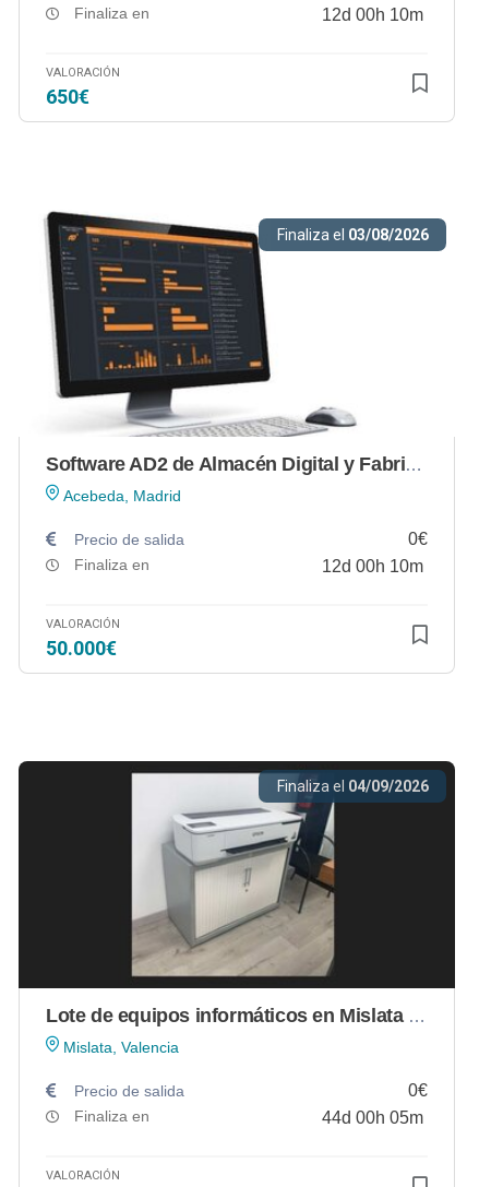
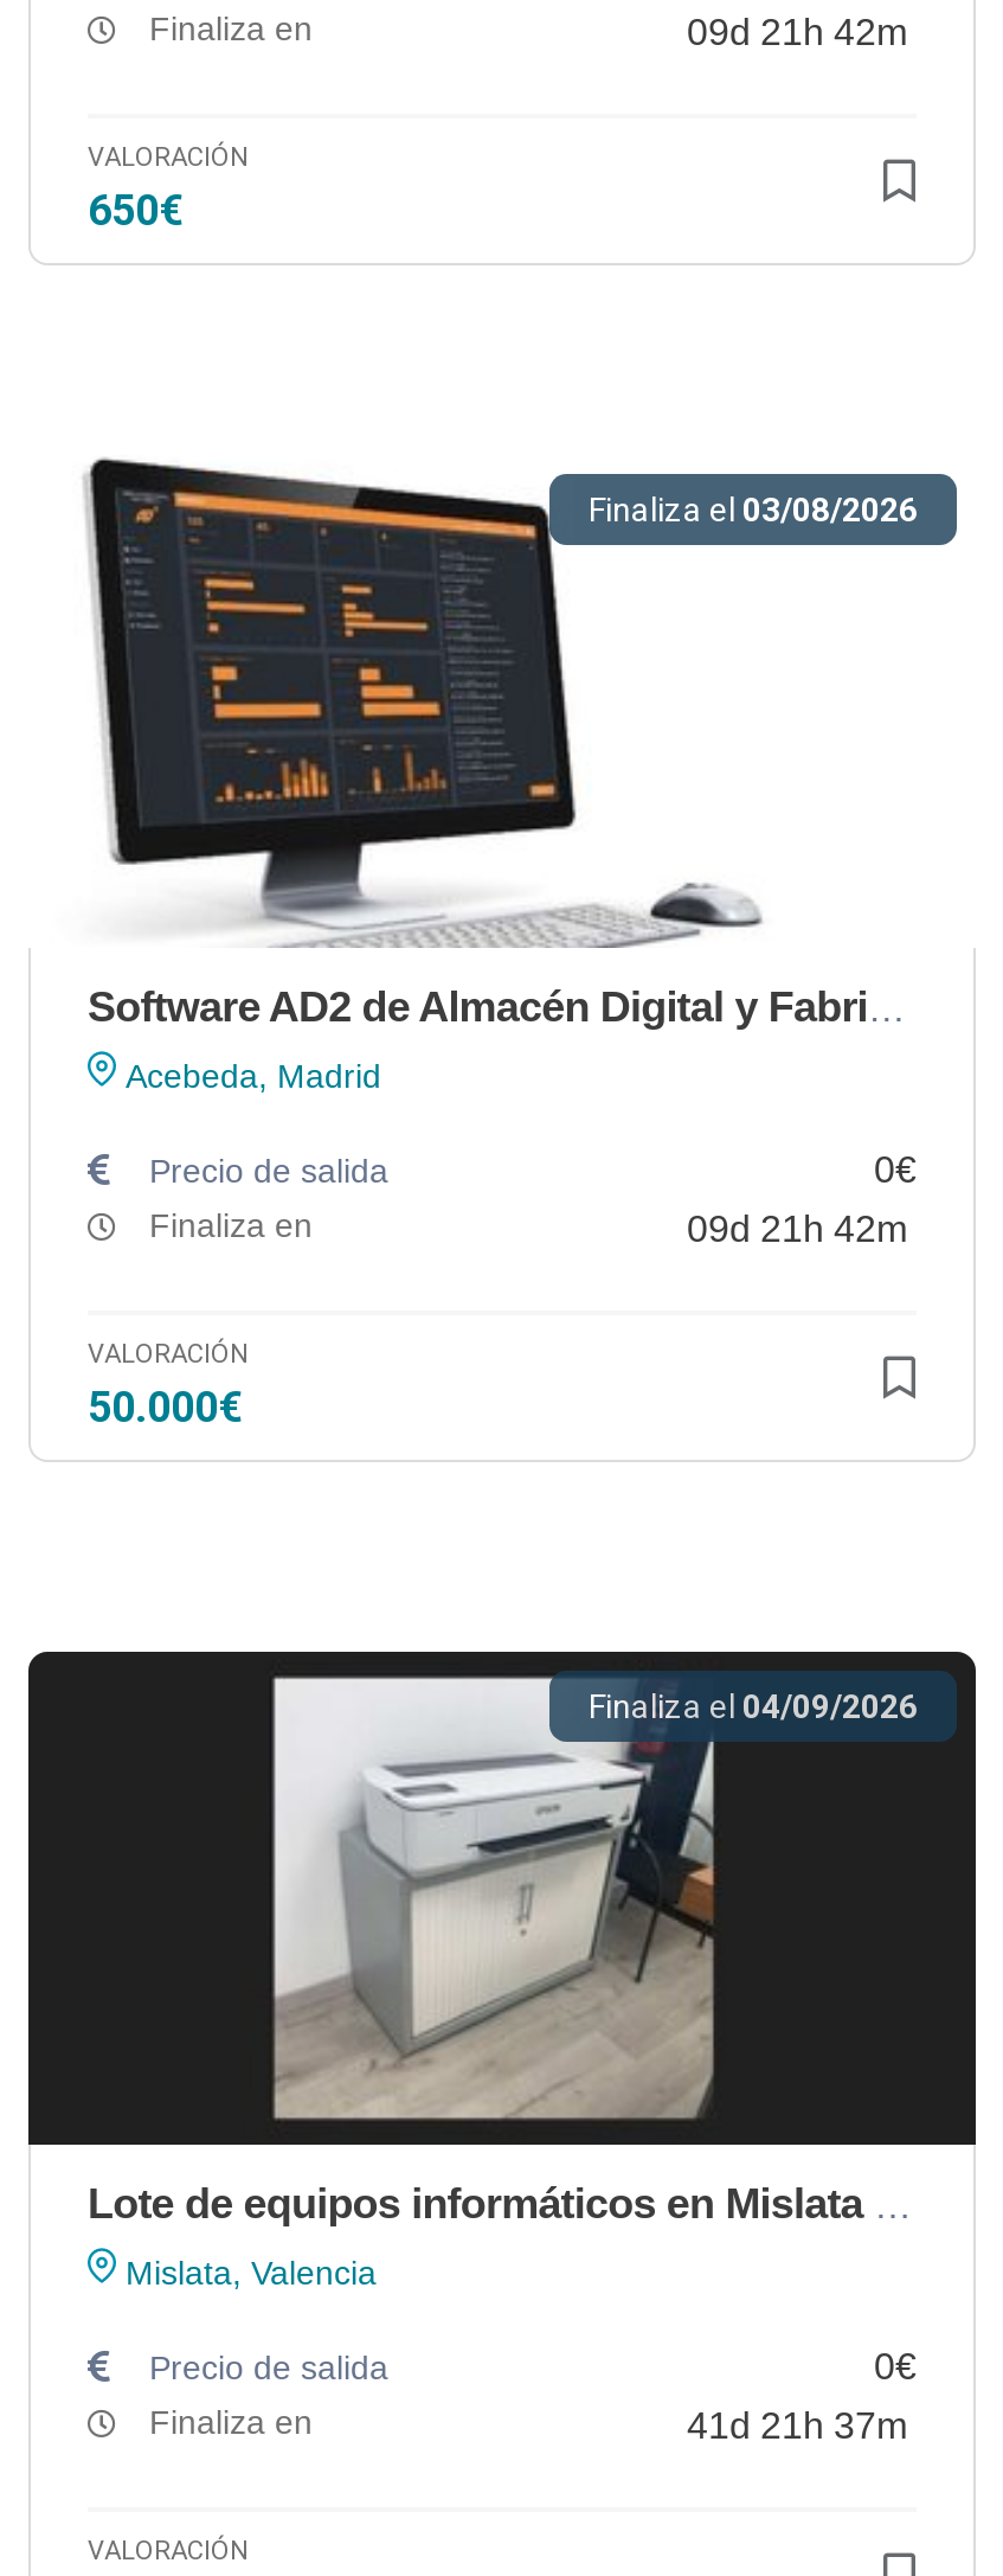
[322,6,423,24] 12d 00h 10m -> [687,12,907,53] 09d 21h 42m
[322,557,423,576] 12d 00h 10m -> [687,1209,907,1249] 09d 21h 42m
[322,1109,423,1127] 44d 00h 05m -> [687,2406,907,2446] 41d 21h 37m

